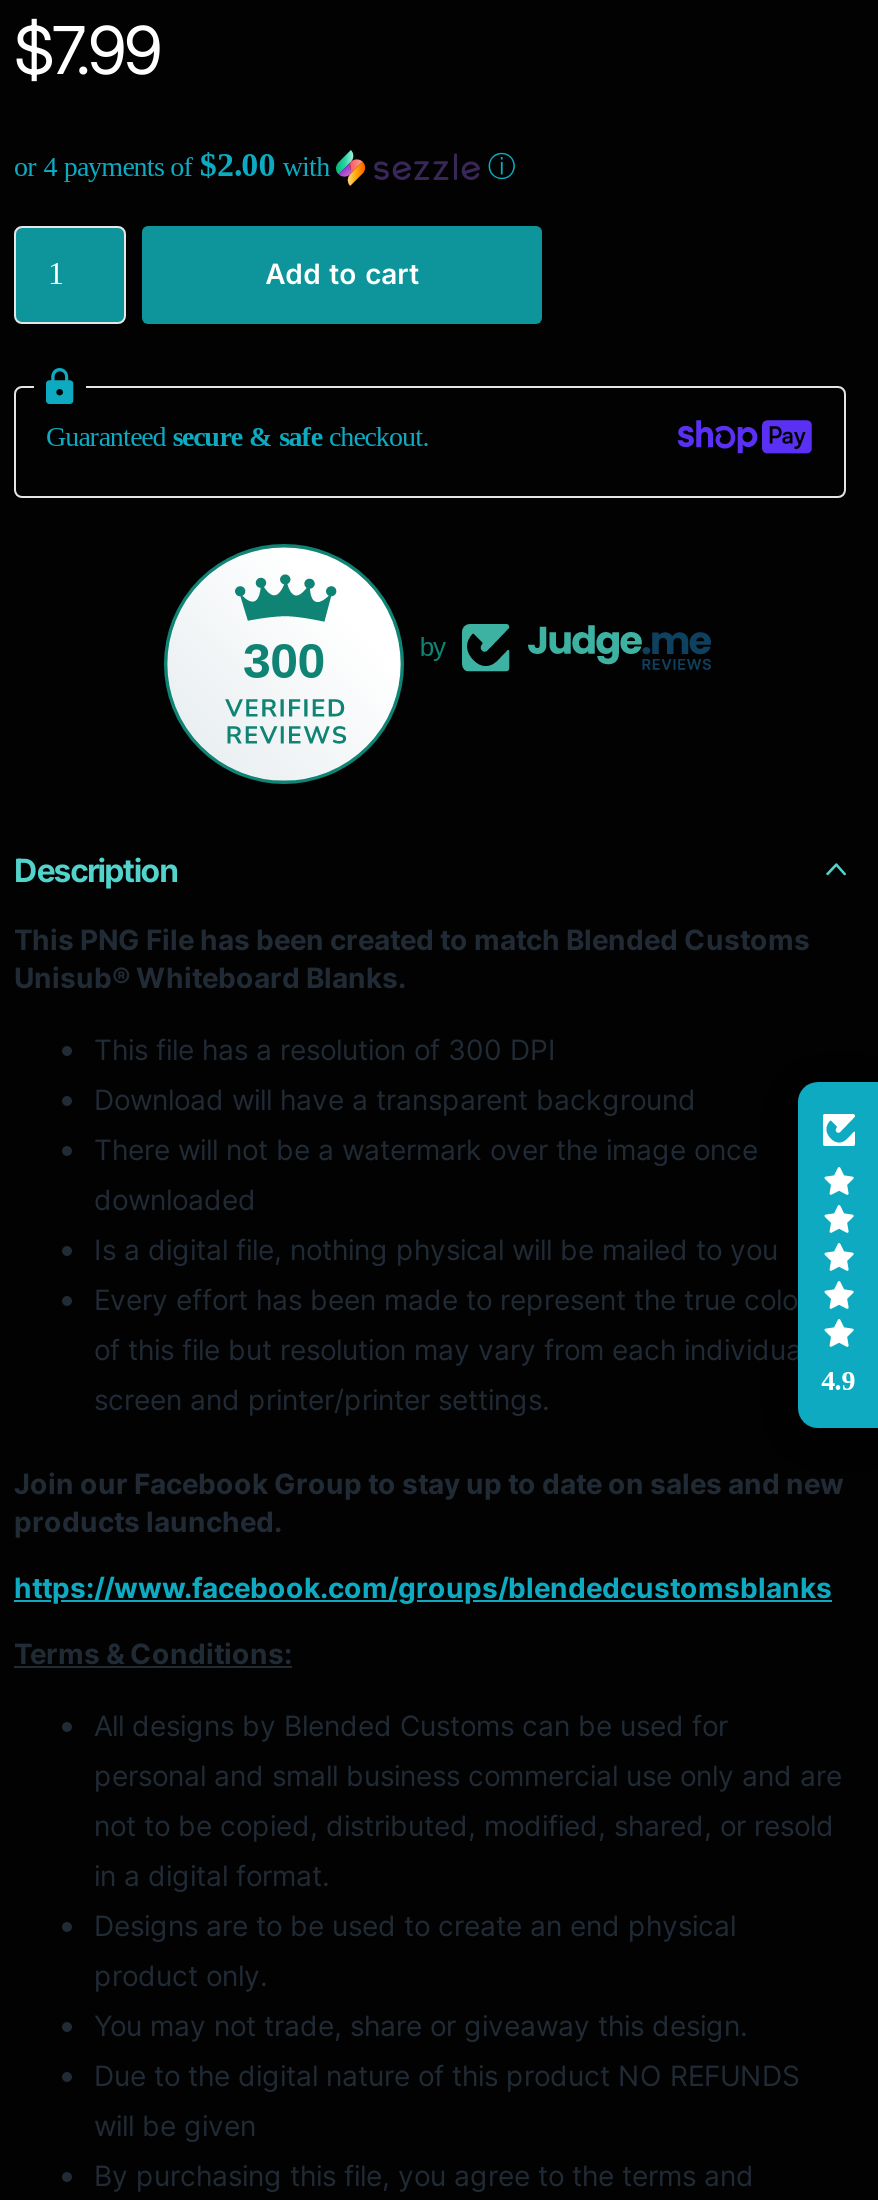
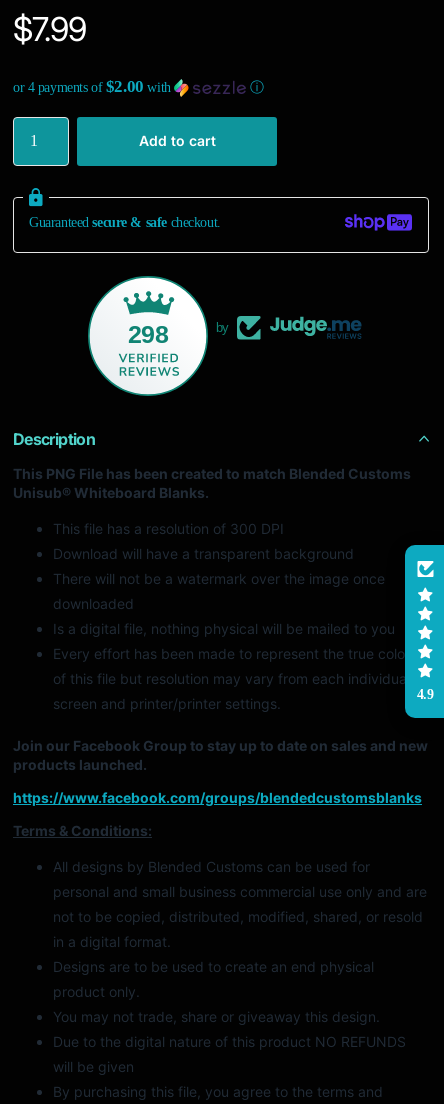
[243,631,325,687] 300 -> [127,319,168,347] 298

